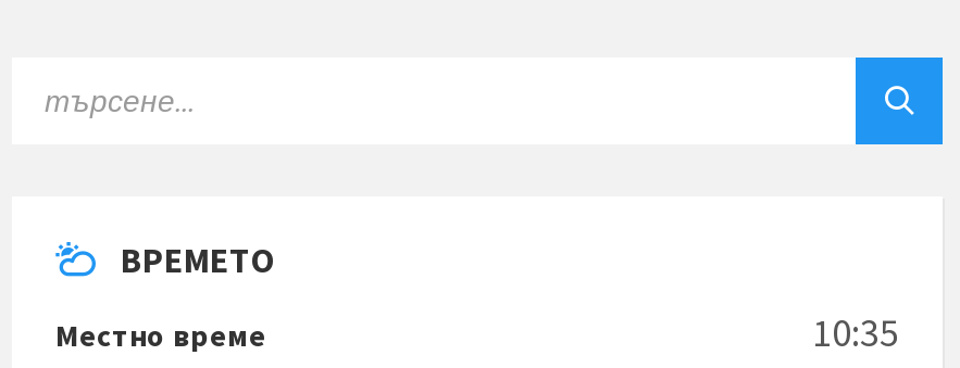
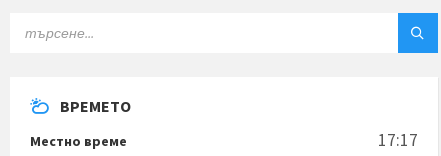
[812,307,899,357] 10:35 -> [378,128,418,151] 17:17

